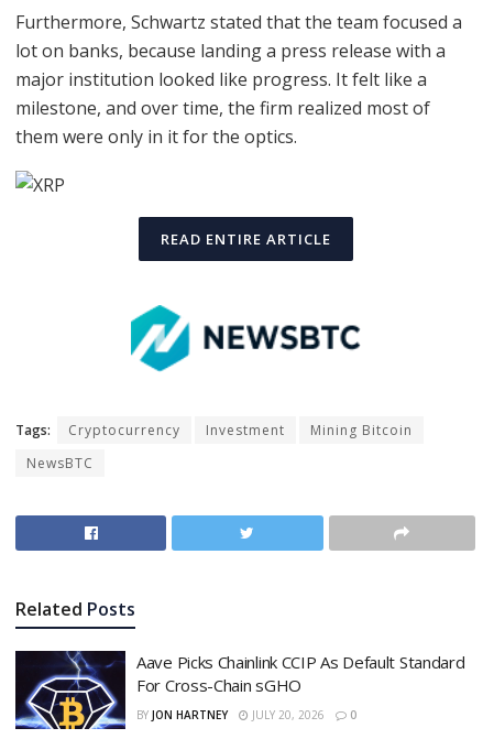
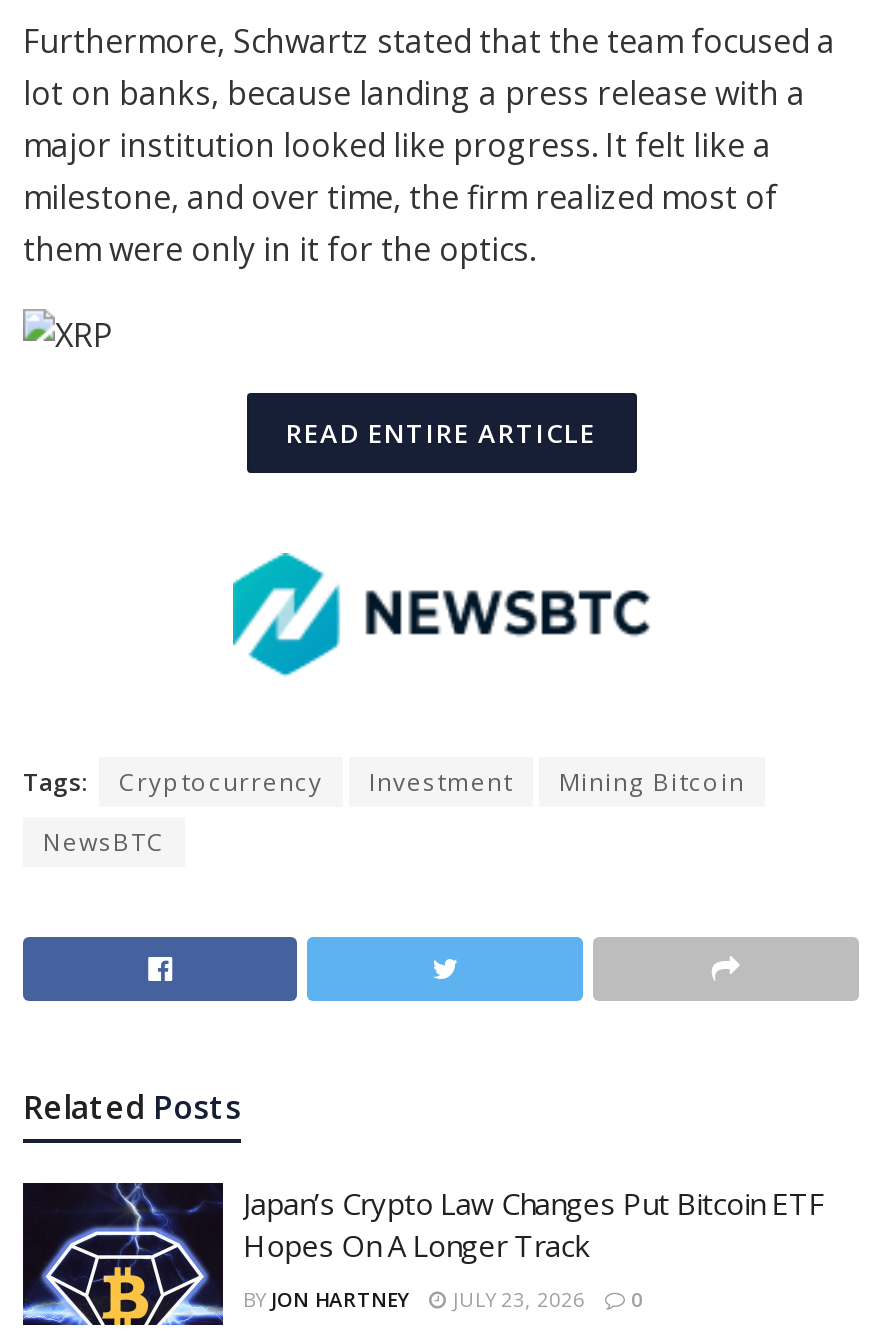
[136,651,465,696] Aave Picks Chainlink CCIP As Default Standard | For Cross-Chain sGHO -> [243,1182,824,1264] Japan’s Crypto Law Changes Put Bitcoin ETF | Hopes On A Longer Track
[136,707,356,722] BY JON HARTNEY JULY 20, 2026 0 -> [243,1284,643,1312] BY JON HARTNEY JULY 23, 2026 0

